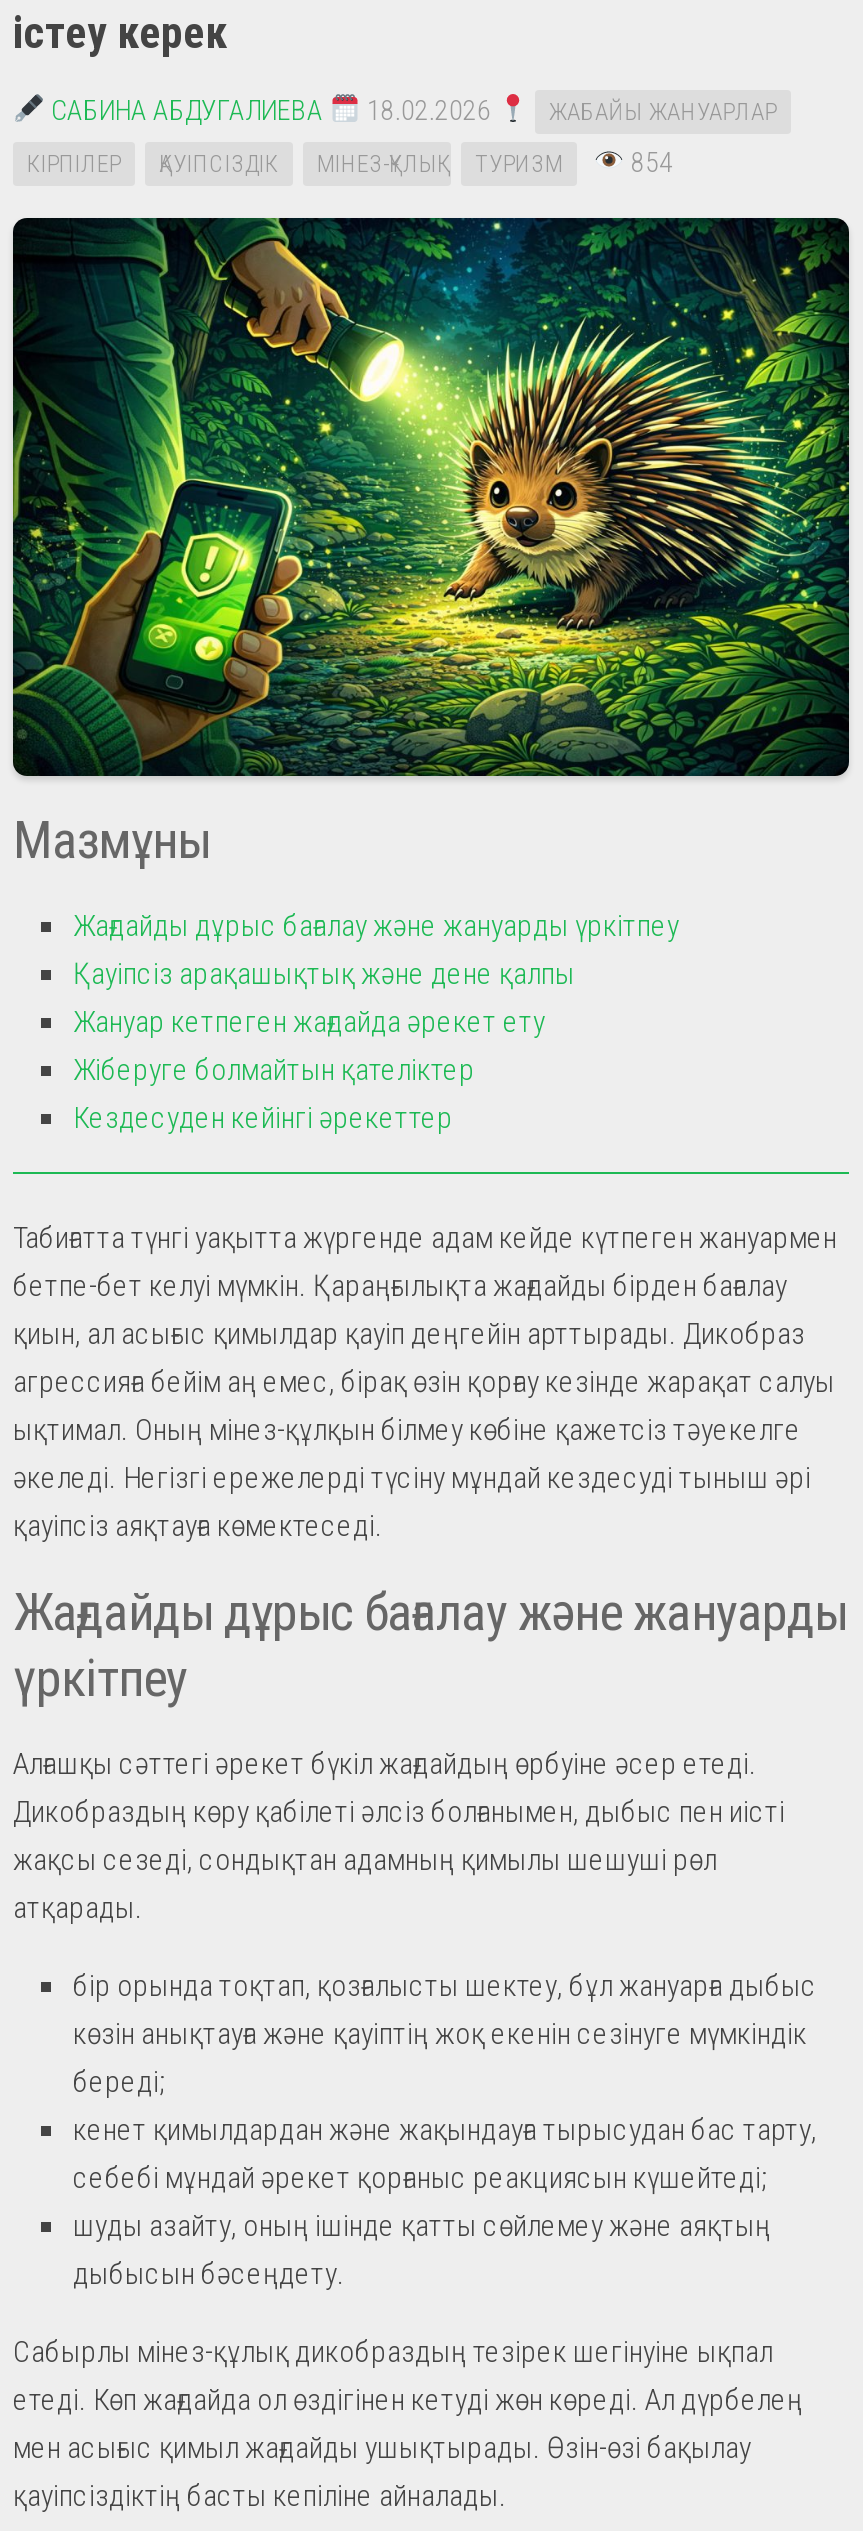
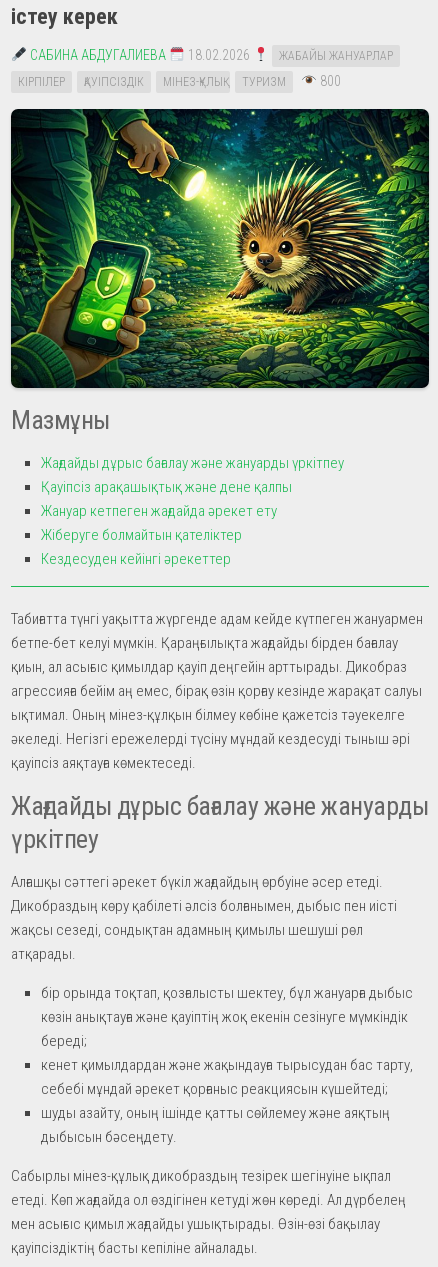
[625,146,673,178] 854 -> [317,73,341,89] 800

